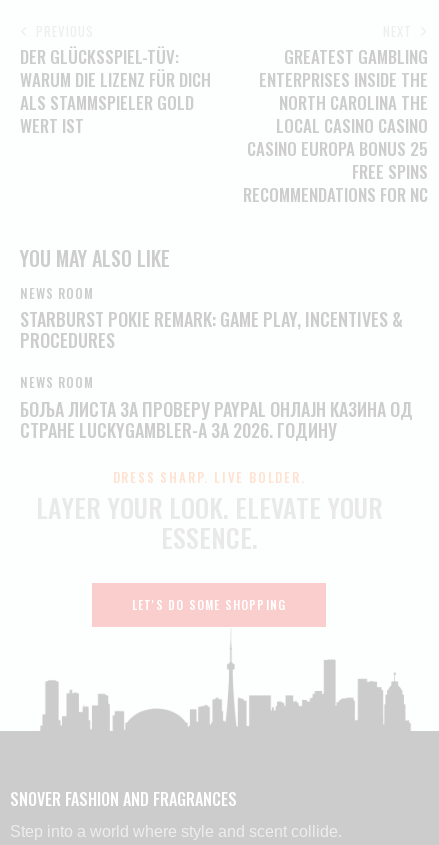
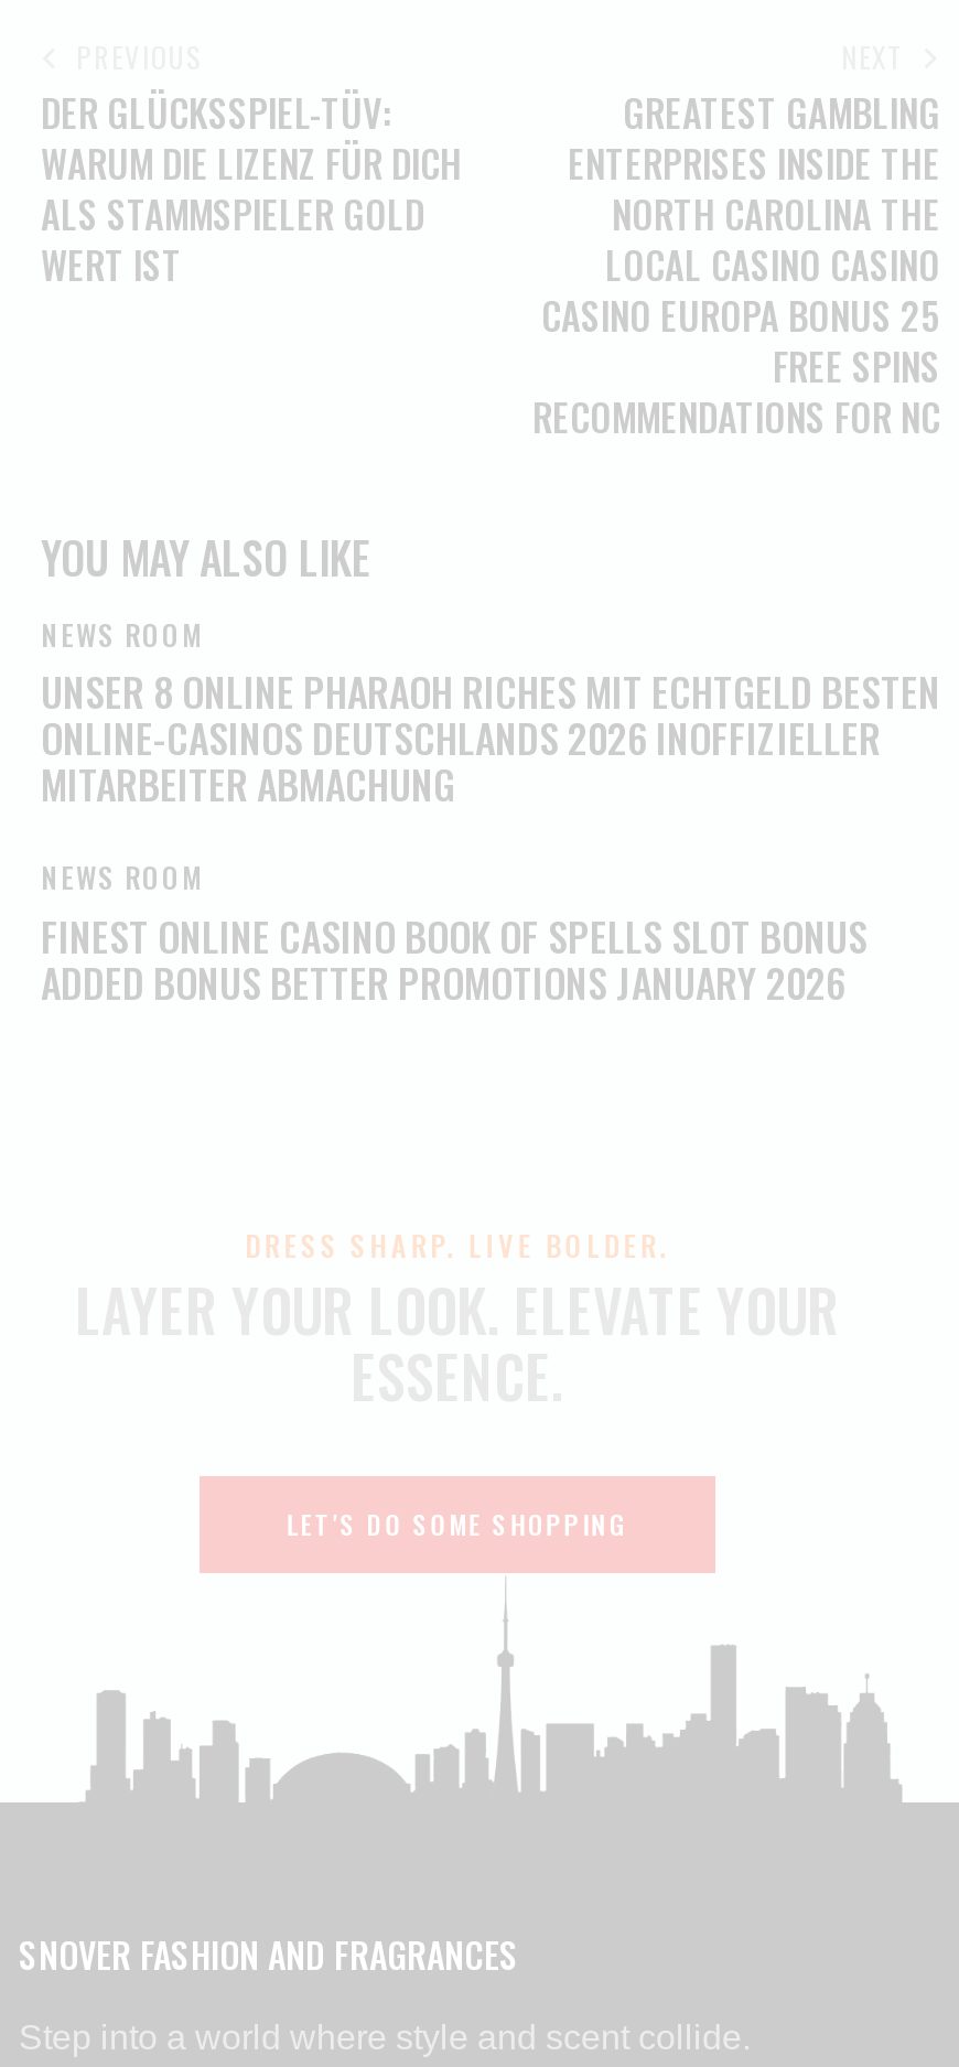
[20,306,403,353] STARBURST POKIE REMARK: GAME PLAY, INCENTIVES & | PROCEDURES -> [41,663,940,813] UNSER 8 ONLINE PHARAOH RICHES MIT ECHTGELD BESTEN | ONLINE-CASINOS DEUTSCHLANDS 2026 INOFFIZIELLER | MITARBEITER ABMACHUNG
[20,396,413,443] БОЉА ЛИСТА ЗА ПРОВЕРУ PAYPAL ОНЛАЈН КАЗИНА ОД | СТРАНЕ LUCKYGAMBLER-А ЗА 2026. ГОДИНУ -> [41,907,868,1011] FINEST ONLINE CASINO BOOK OF SPELLS SLOT BONUS | ADDED BONUS BETTER PROMOTIONS JANUARY 2026

